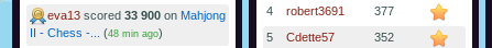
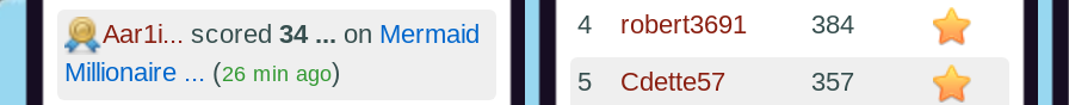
[30,9,226,40] eva13 scored 33 900 on Mahjong | II - Chess -... (48 min ago) -> [64,20,480,87] Aar1i... scored 34 ... on Mermaid | Millionaire ... (26 min ago)
[374,4,394,17] 377 -> [811,10,854,38] 384
[374,31,394,44] 352 -> [811,67,854,95] 357

